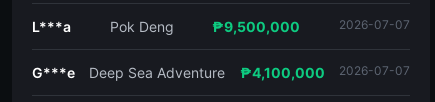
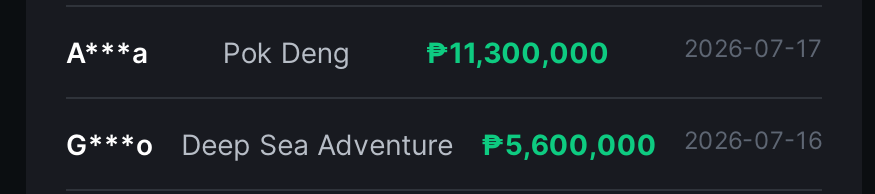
[32,18,71,35] L***a -> [66,35,148,69] A***a
[212,17,410,35] ₱9,500,000 | 2026-07-07 -> [425,33,822,69] ₱11,300,000 | 2026-07-17
[32,64,75,81] G***e -> [66,127,154,161] G***o
[240,63,410,81] ₱4,100,000 | 2026-07-07 -> [481,125,822,161] ₱5,600,000 | 2026-07-16

